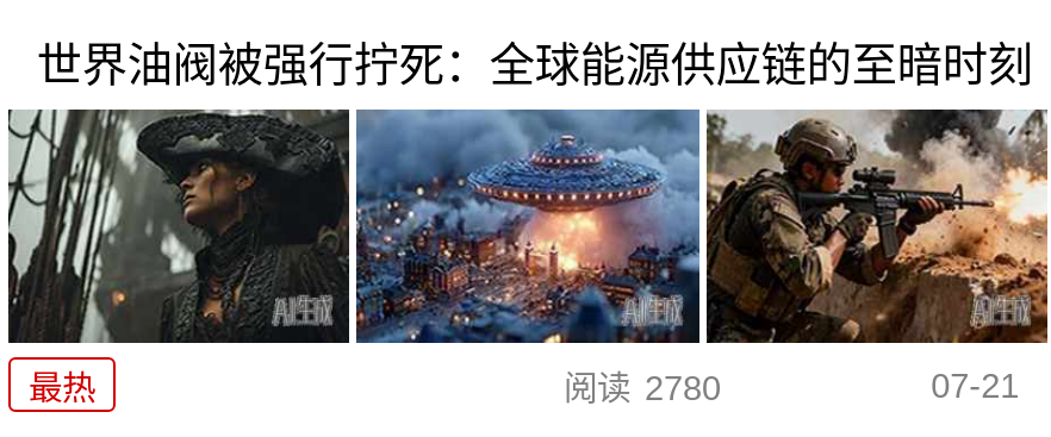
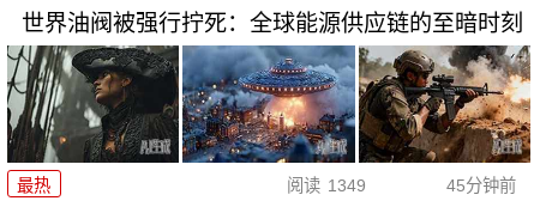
[564,366,1019,408] 阅读 2780 | 07-21 -> [287,176,516,195] 阅读 1349 | 45分钟前

